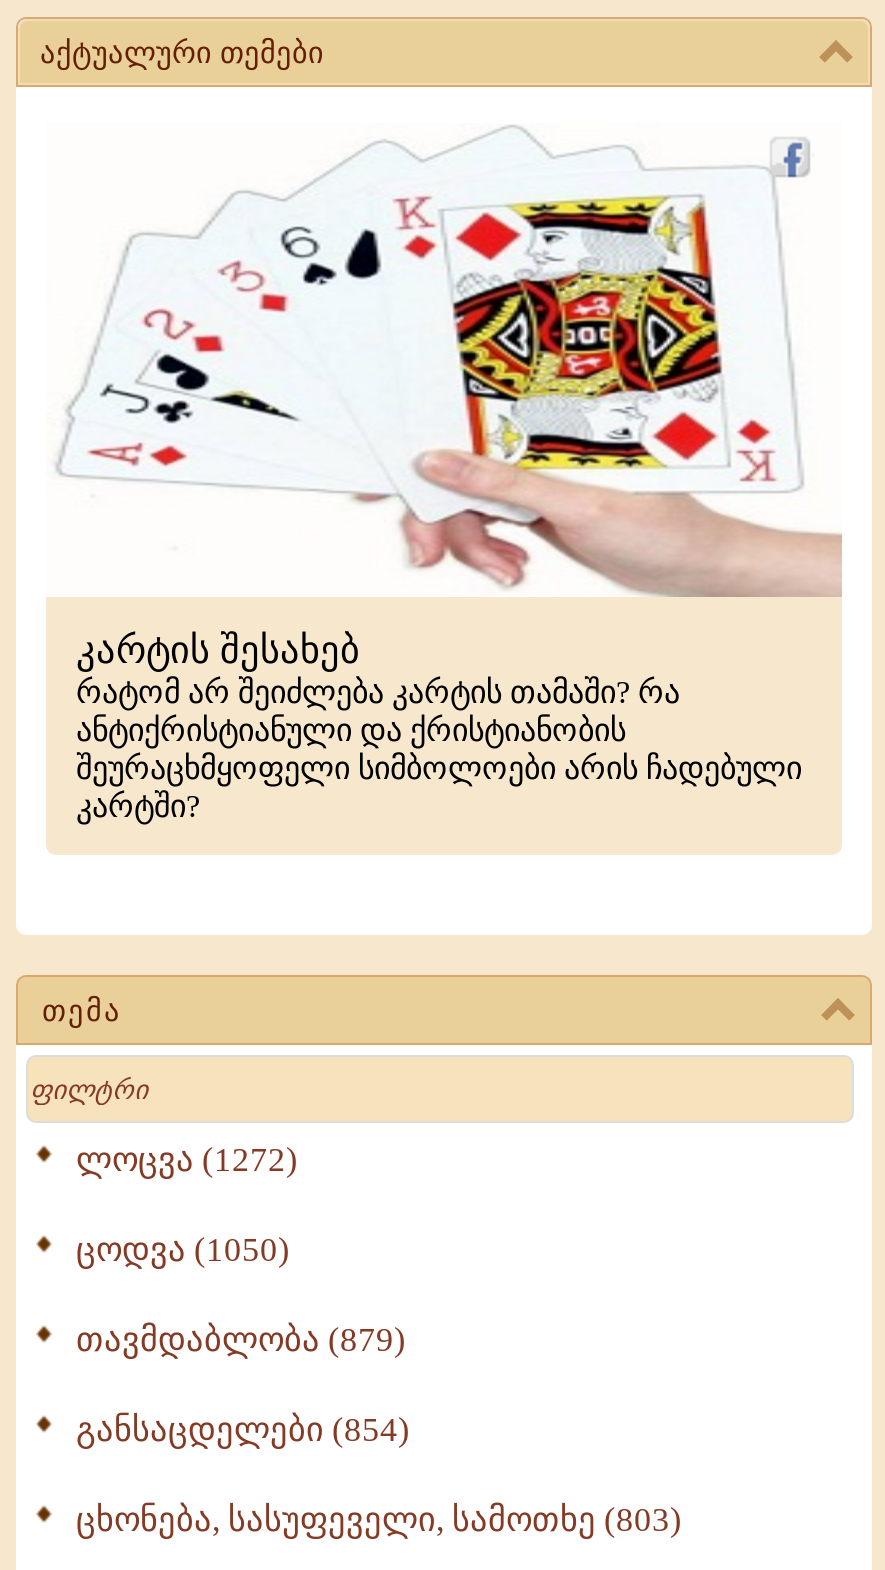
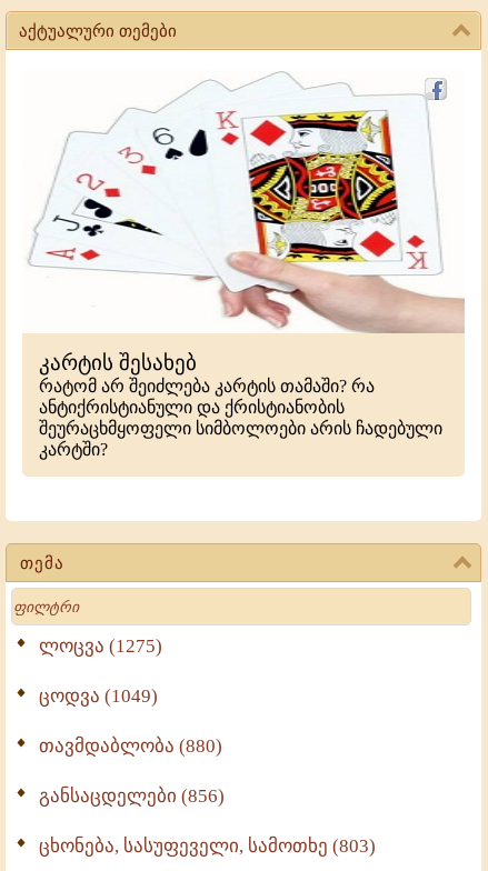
[76,1141,298,1179] ლოცვა (1272) -> [39,635,162,657] ლოცვა (1275)
[76,1231,290,1269] ცოდვა (1050) -> [39,685,158,707] ცოდვა (1049)
[76,1321,406,1359] თავმდაბლობა (879) -> [39,735,222,757] თავმდაბლობა (880)
[76,1411,410,1449] განსაცდელები (854) -> [39,785,225,807] განსაცდელები (856)

